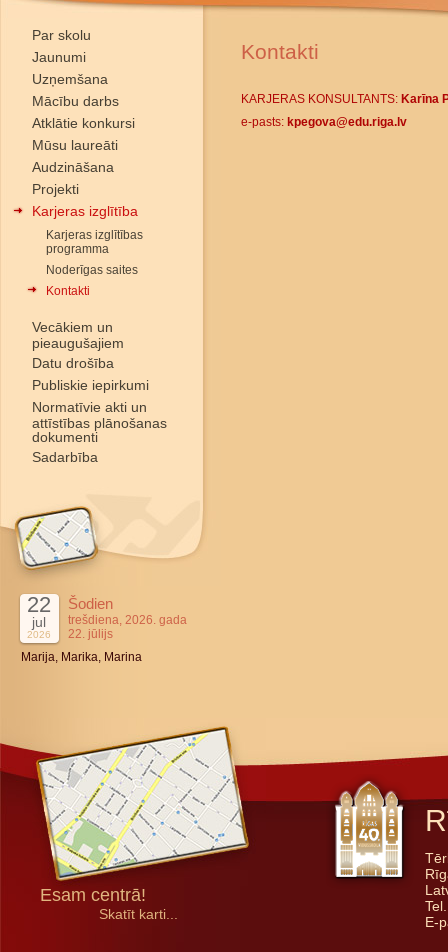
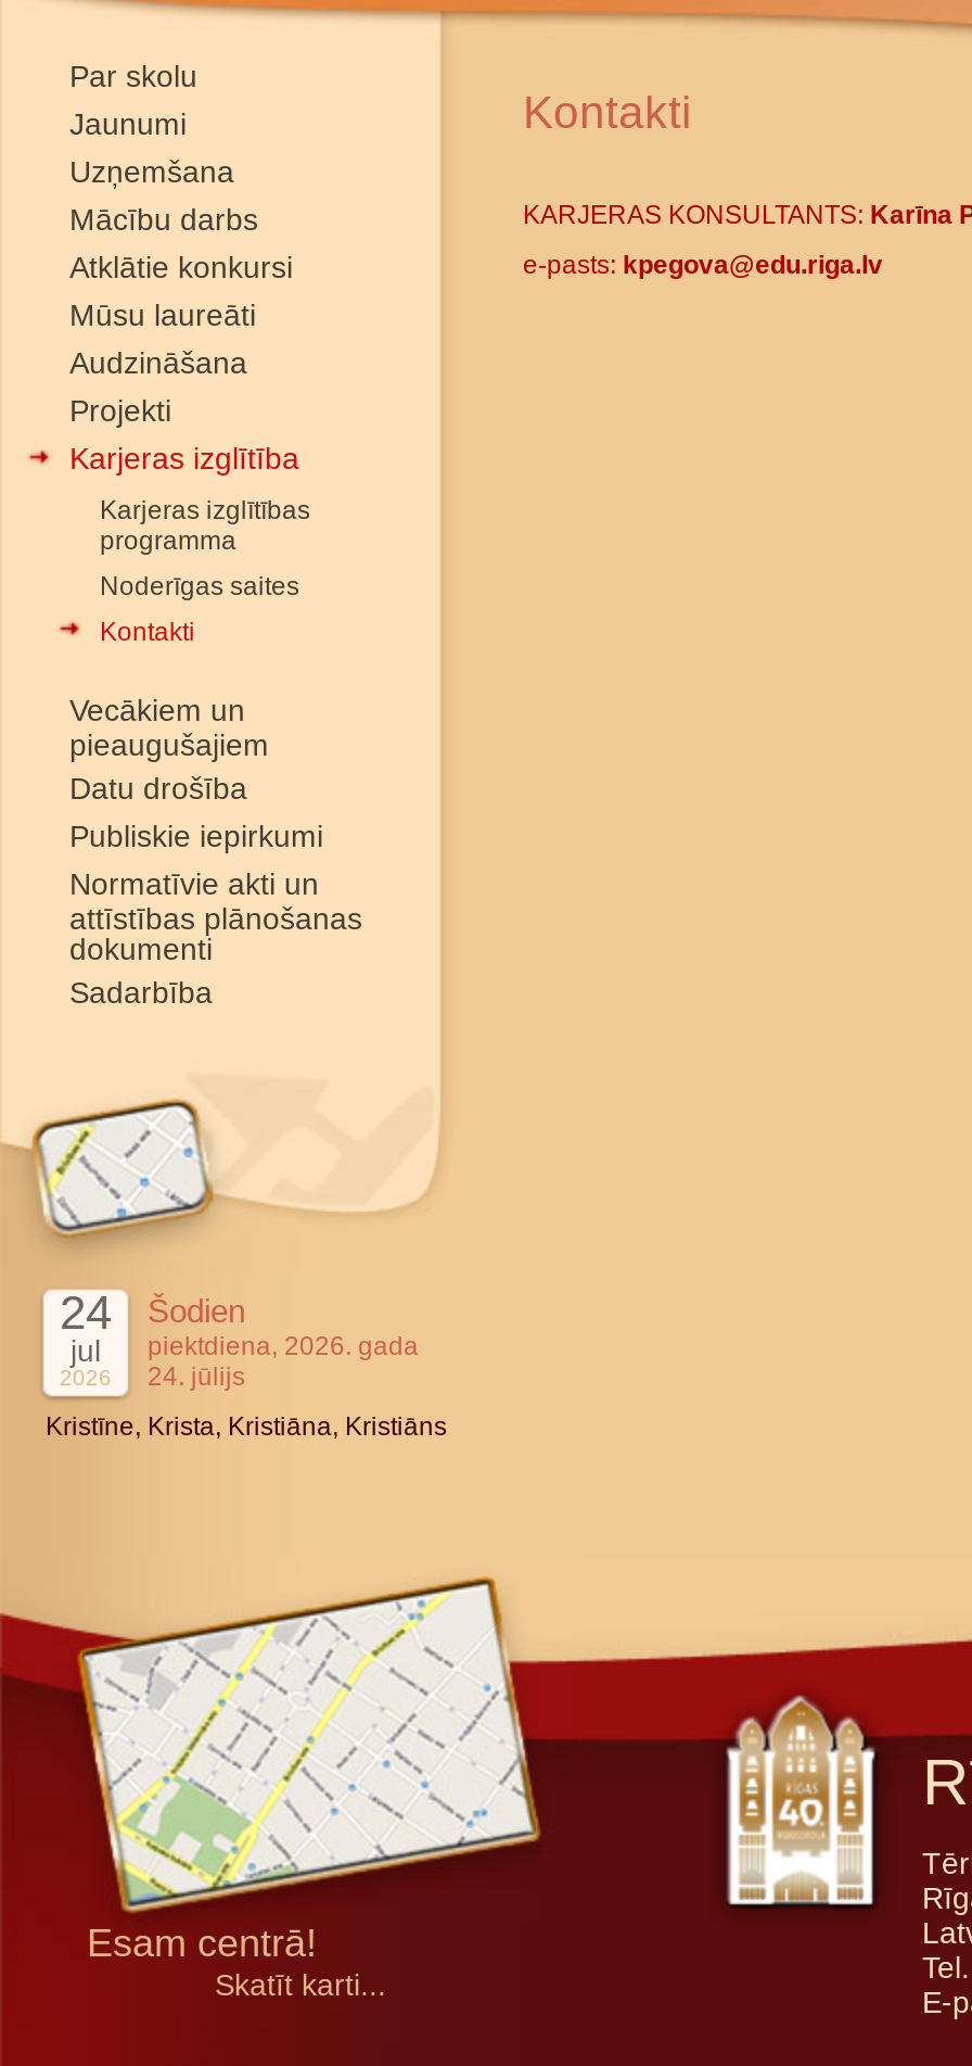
[27,592,113,617] 22 Šodien -> [60,1285,245,1340] 24 Šodien
[68,613,187,641] trešdiena, 2026. gada | 22. jūlijs -> [148,1331,419,1392] piektdiena, 2026. gada | 24. jūlijs
[21,650,142,664] Marija, Marika, Marina -> [46,1411,447,1442] Kristīne, Krista, Kristiāna, Kristiāns

